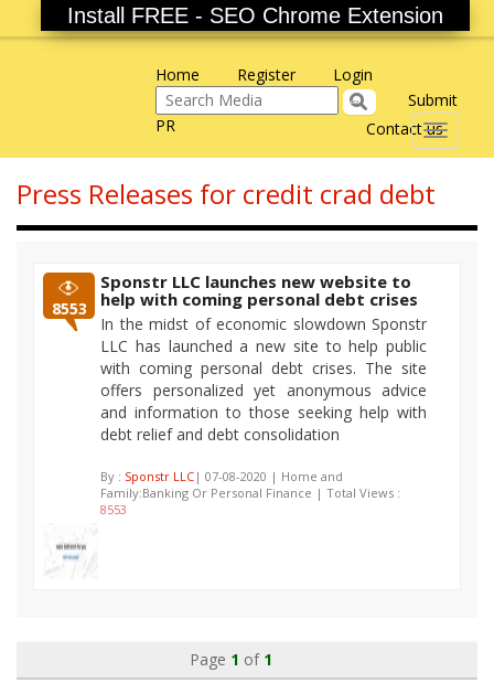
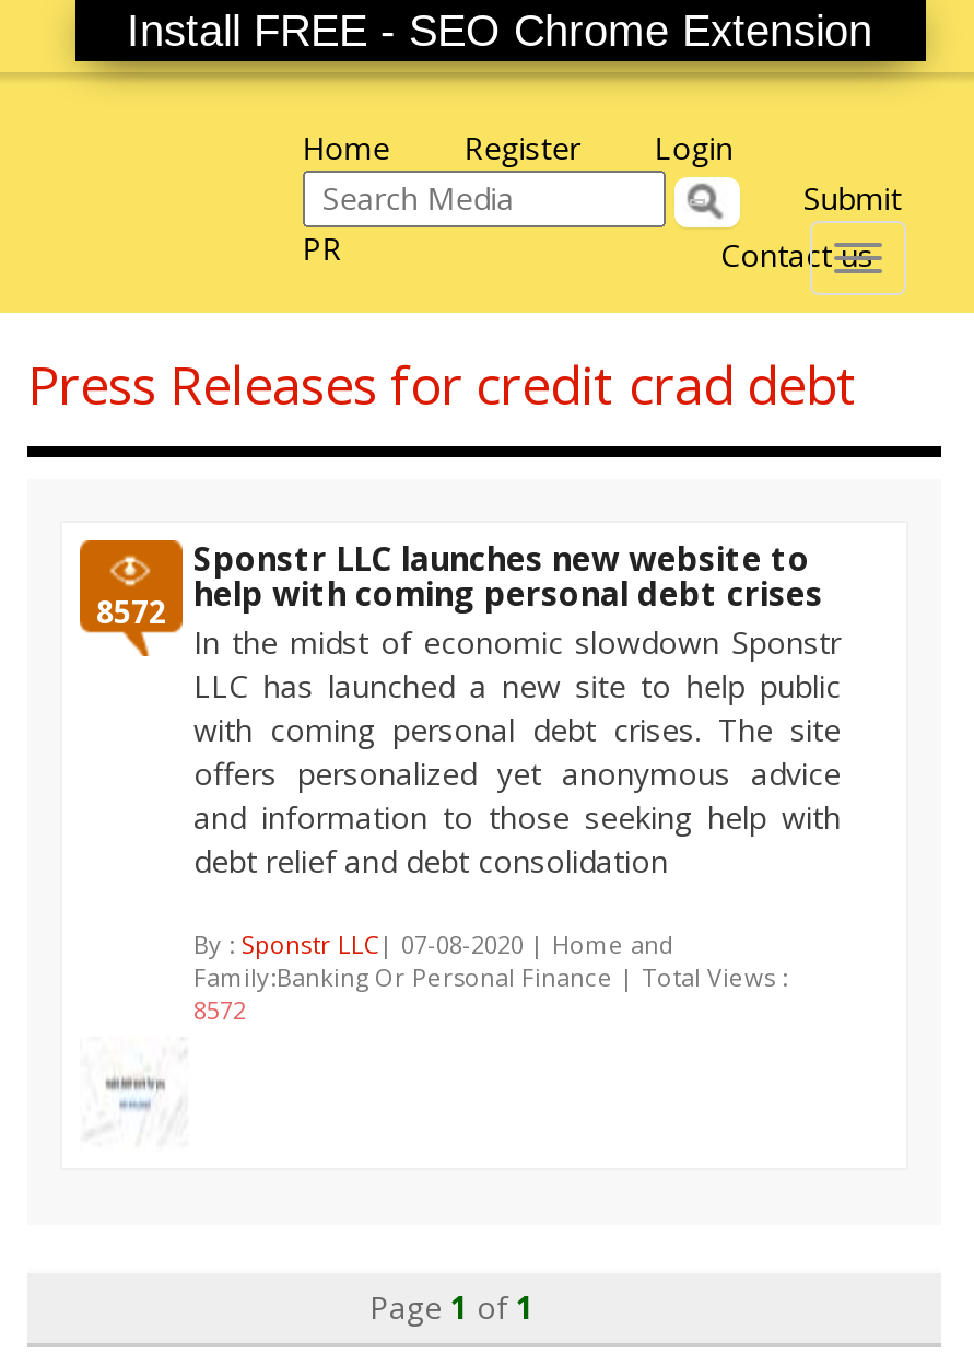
[51,288,418,319] 8553 help with coming personal debt crises -> [96,571,823,632] 8572 help with coming personal debt crises
[100,501,127,517] 8553 -> [193,993,246,1026] 8572

